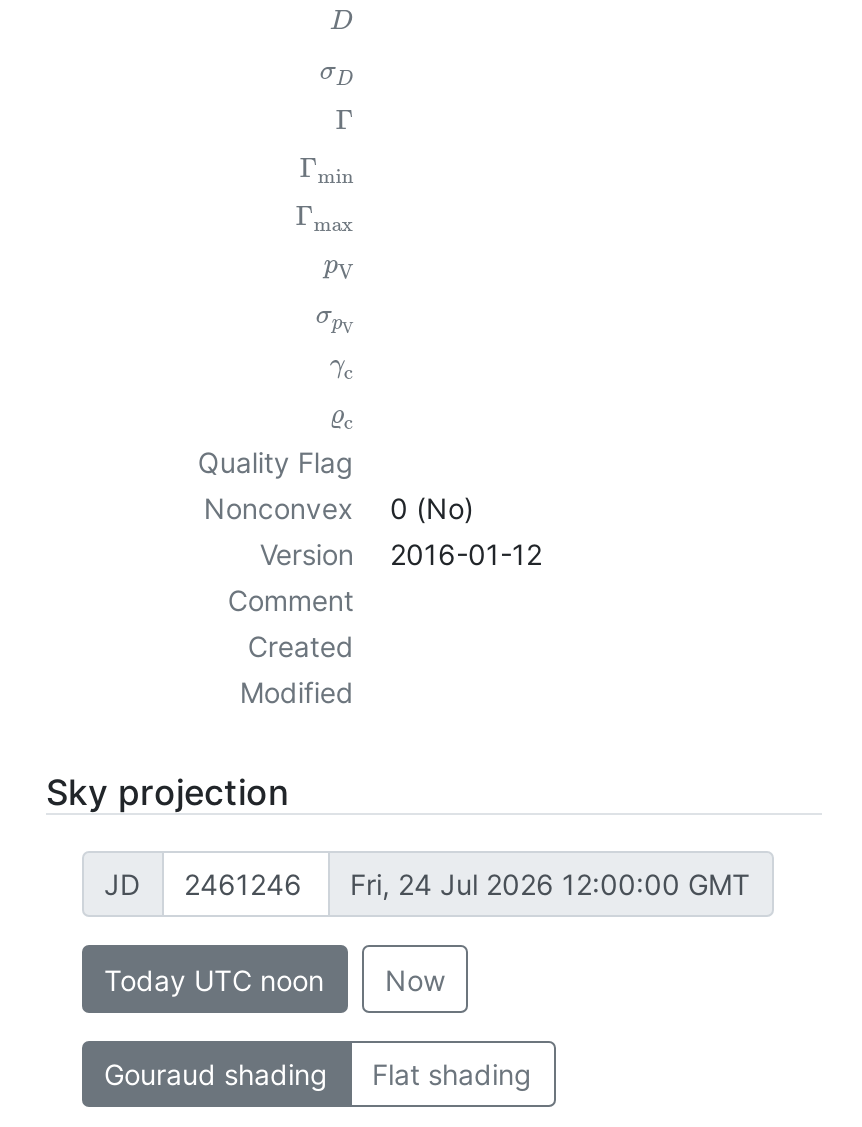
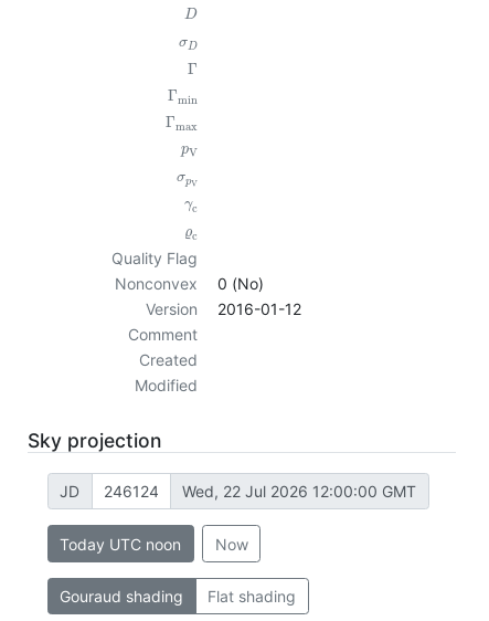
[350,867,750,901] Fri, 24 Jul 2026 12:00:00 GMT -> [182,482,416,501] Wed, 22 Jul 2026 12:00:00 GMT

